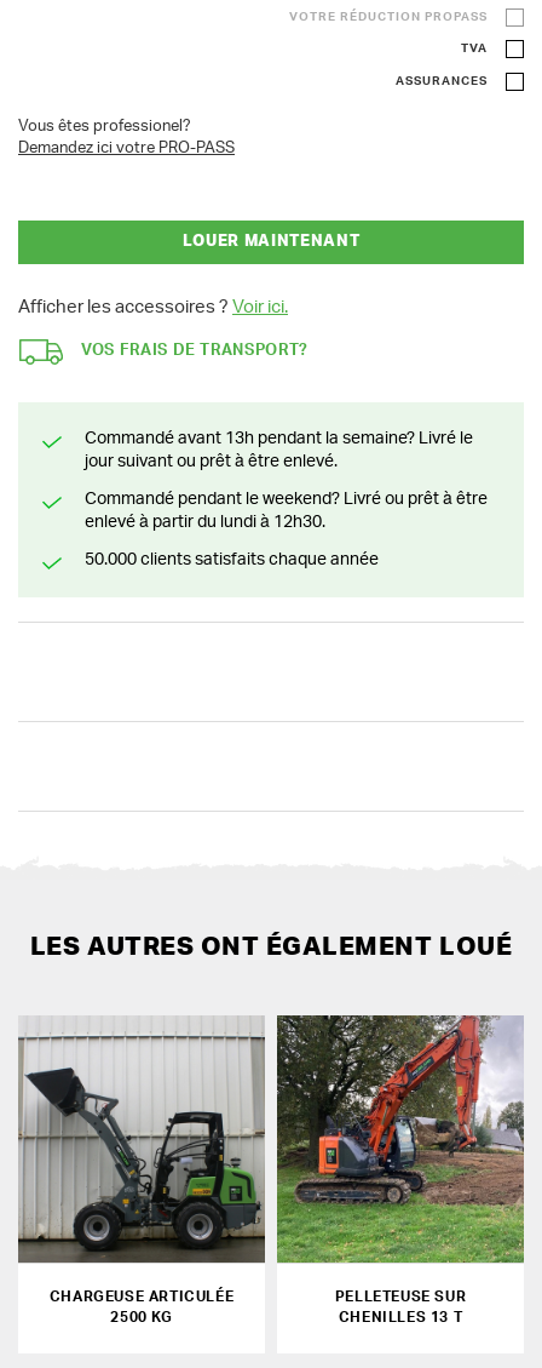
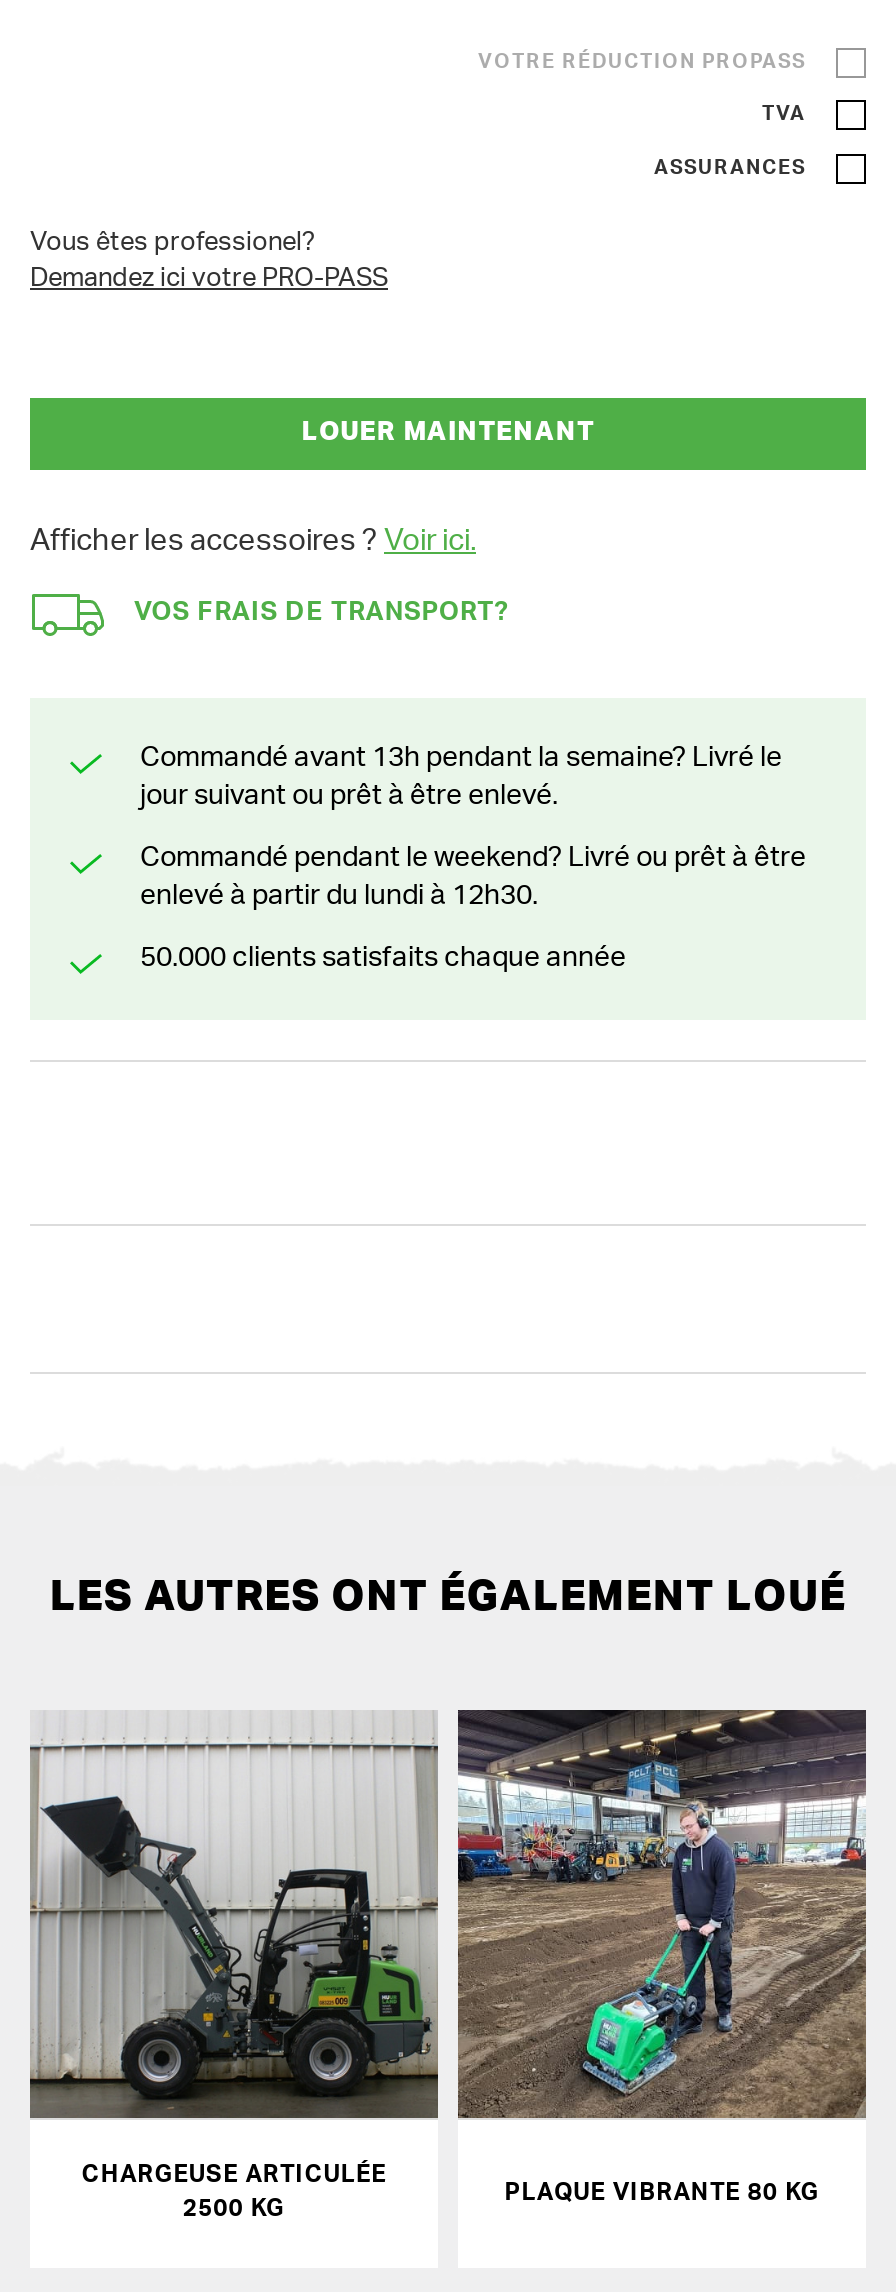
[276,1014,524,1325] [image] | PELLETEUSE SUR | CHENILLES 13 T -> [456,1708,868,2204] [image] | PLAQUE VIBRANTE 80 KG

